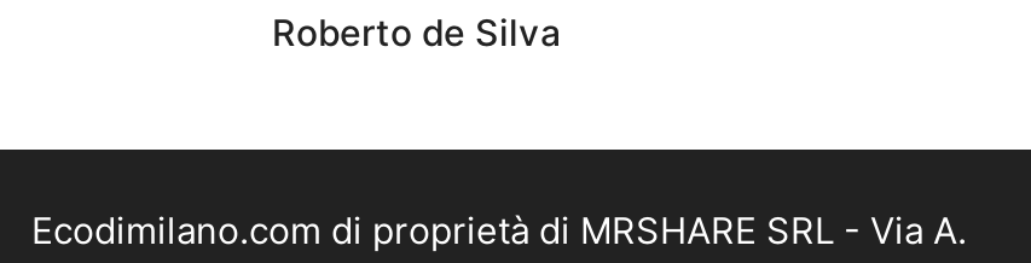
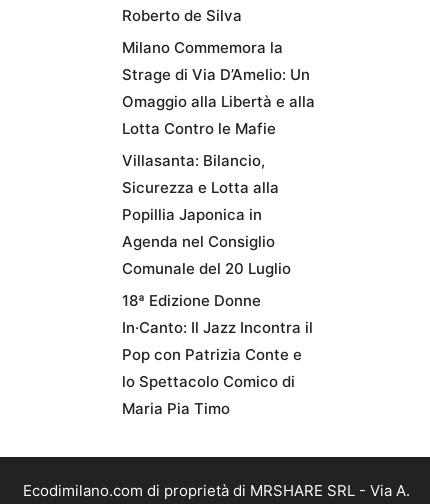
none -> [122,38,315,418] Milano Commemora la | Strage di Via D’Amelio: Un | Omaggio alla Libertà e alla | Lotta Contro le Mafie | Villasanta: Bilancio, | Sicurezza e Lotta alla | Popillia Japonica in | Agenda nel Consiglio | Comunale del 20 Luglio | 18ª Edizione Donne | In·Canto: Il Jazz Incontra il | Pop con Patrizia Conte e | lo Spettacolo Comico di | Maria Pia Timo

